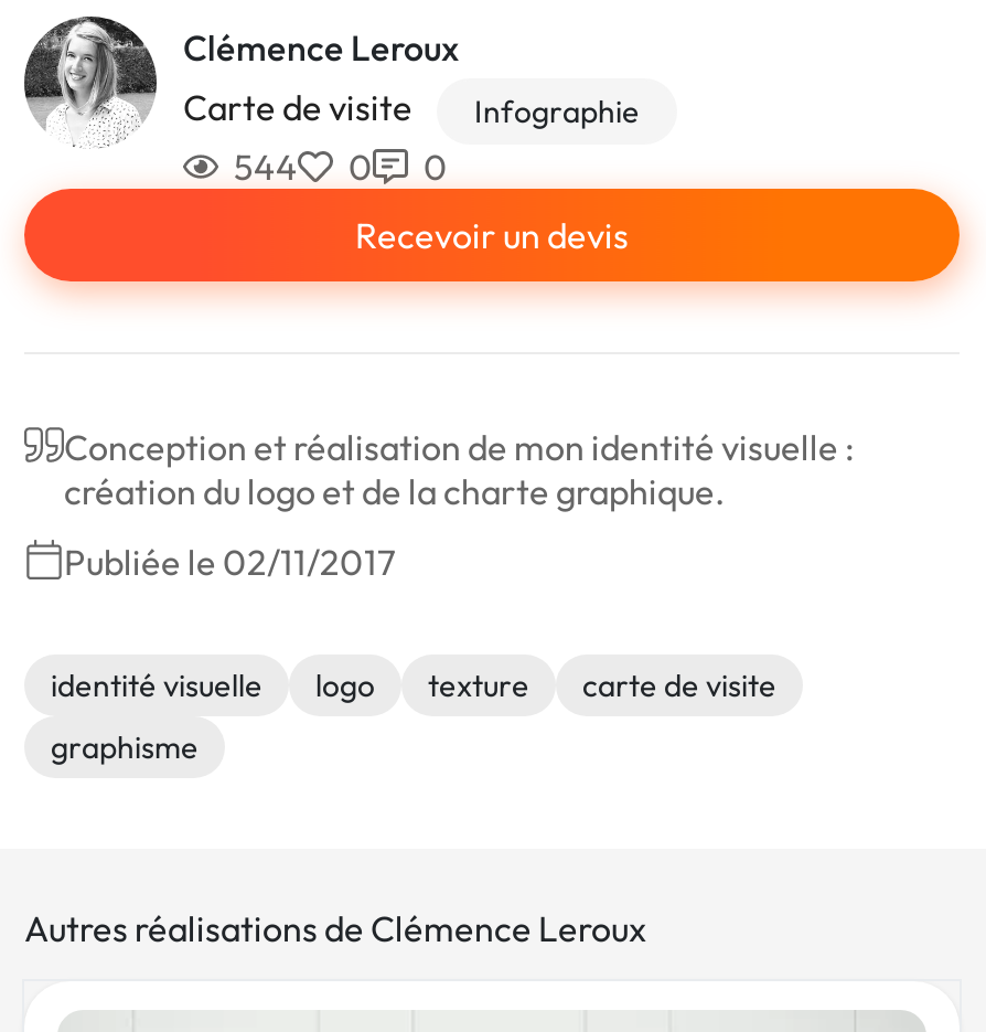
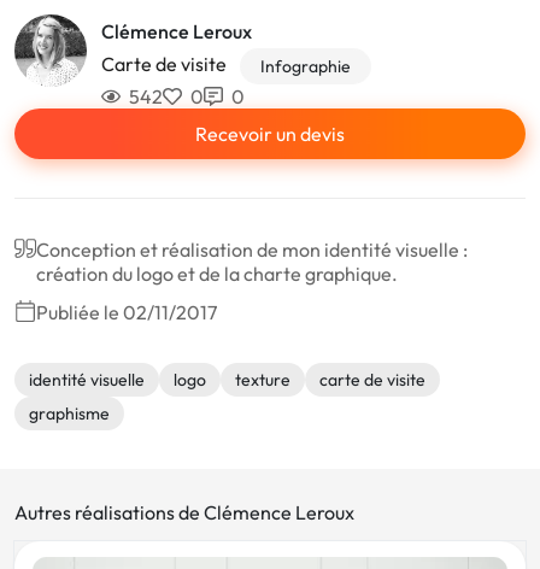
[227,145,298,189] 544 -> [125,85,163,109] 542

